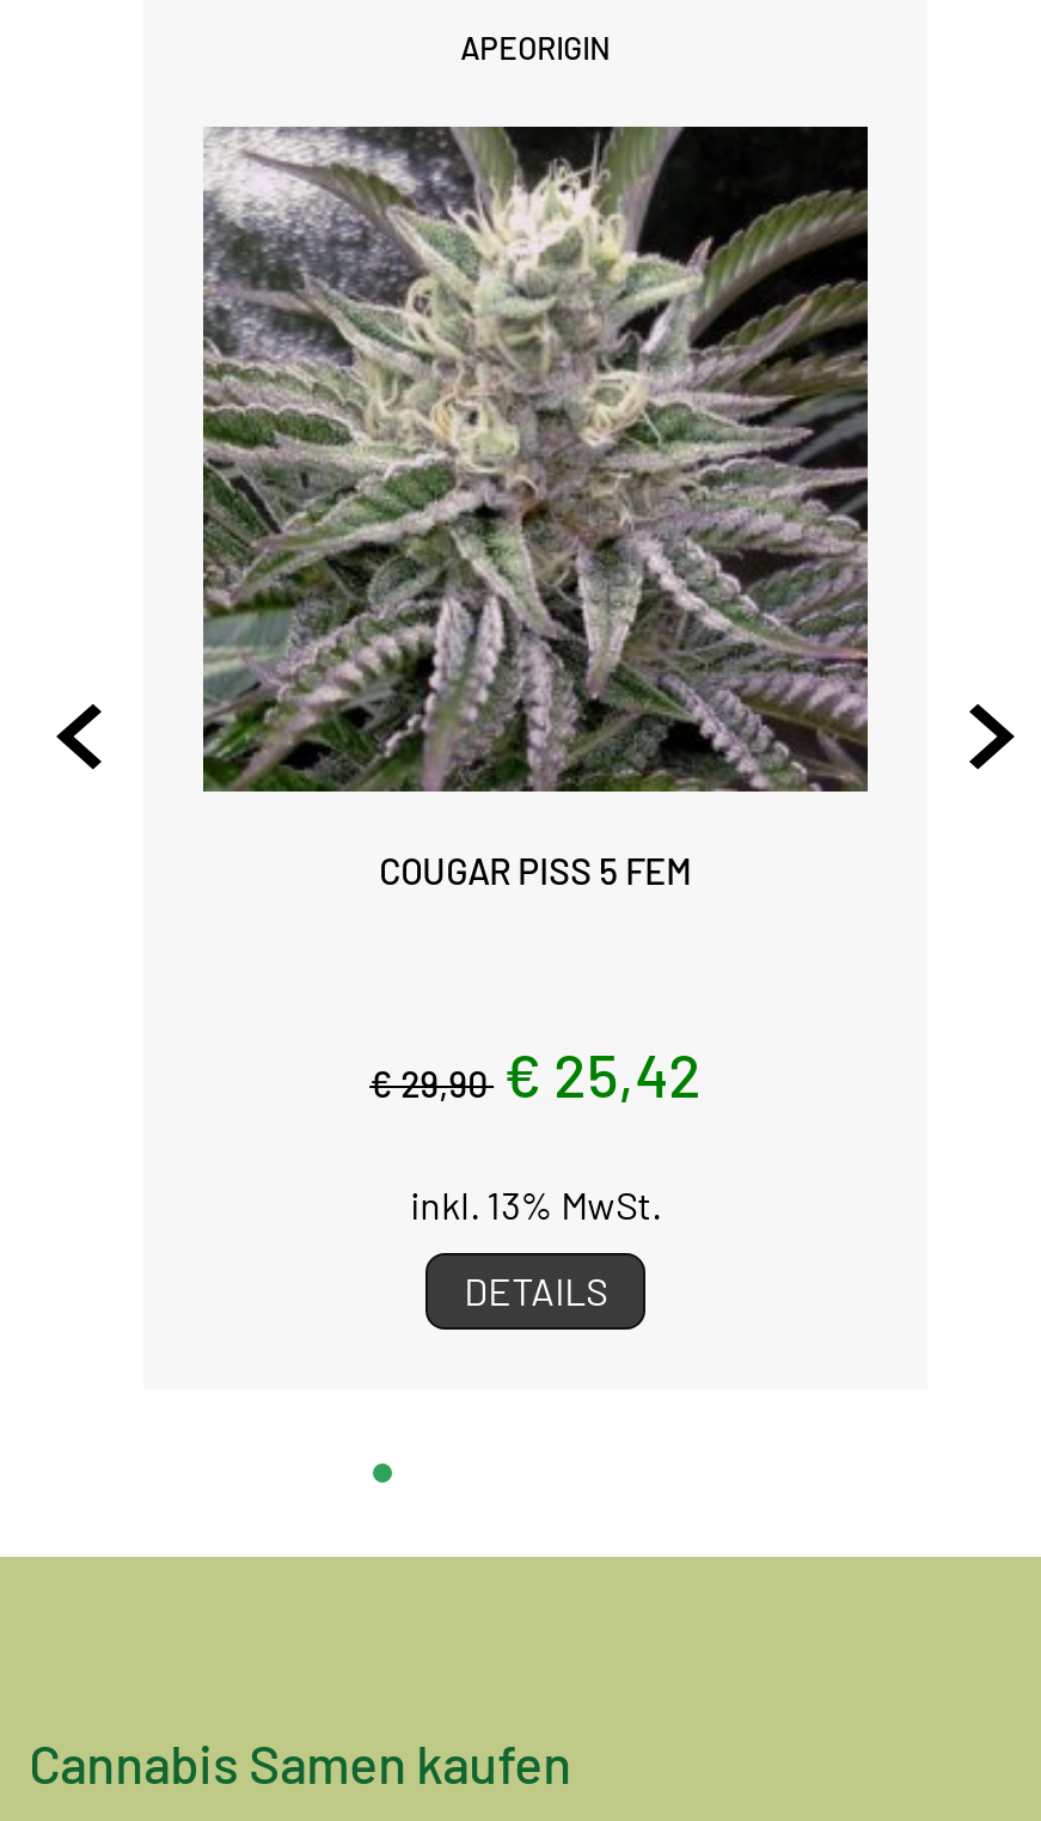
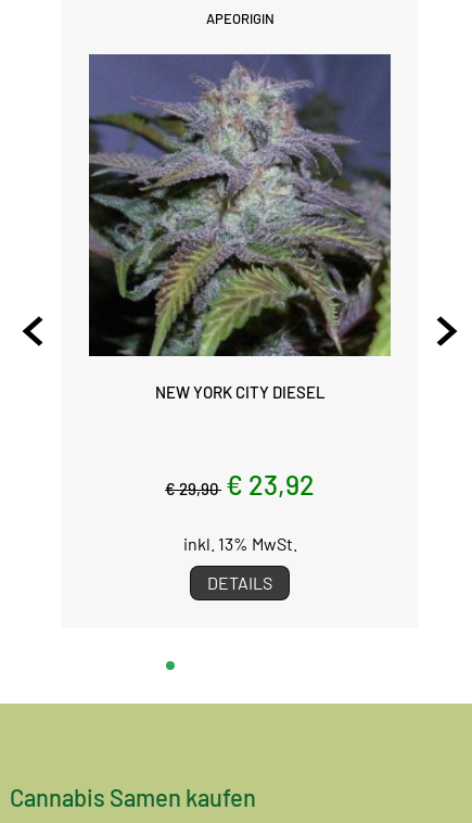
[201,124,870,892] [image] | COUGAR PISS 5 FEM -> [88,53,392,402] [image] | NEW YORK CITY DIESEL
[370,1038,702,1110] € 29,90 € 25,42 -> [165,468,315,501] € 29,90 € 23,92

